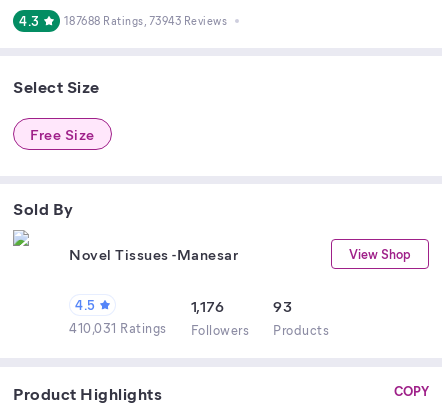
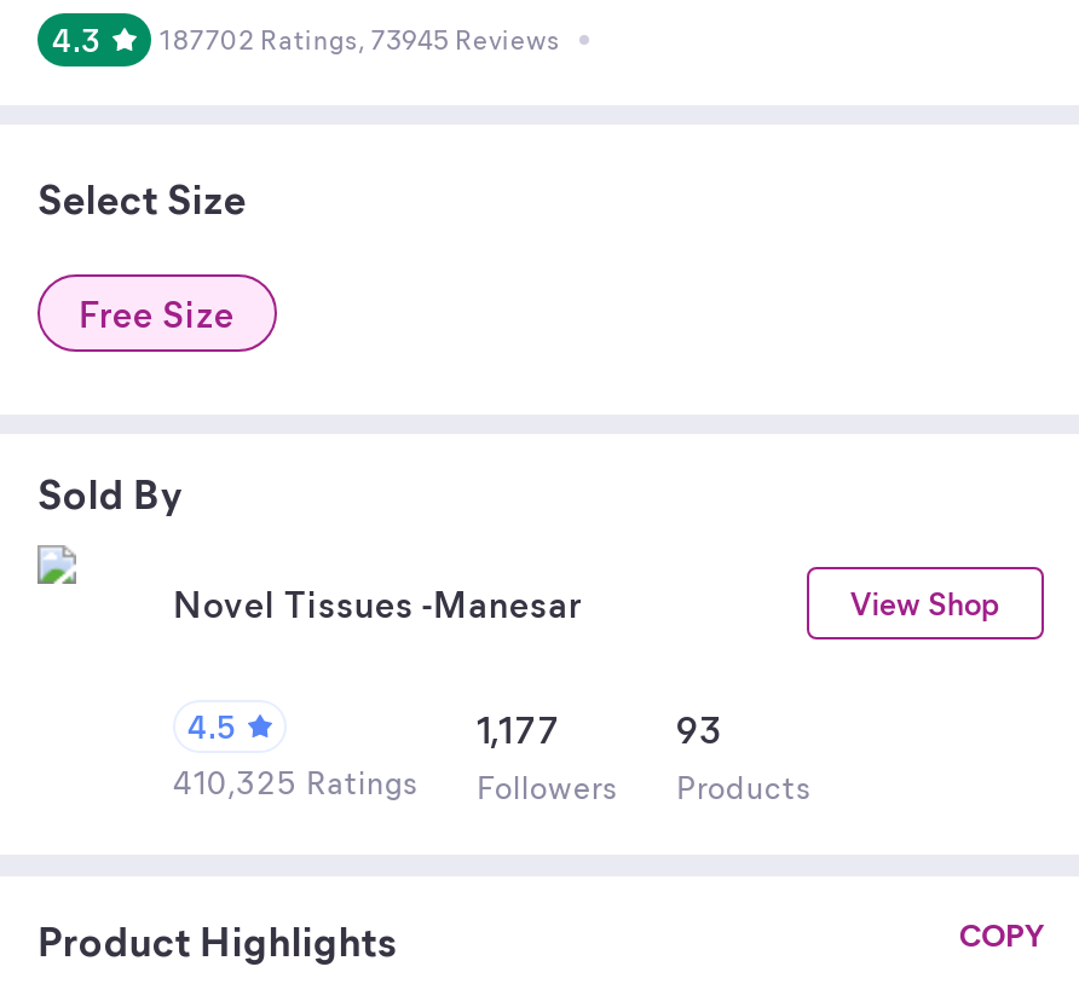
[63,13,227,28] 187688 Ratings, 73943 Reviews -> [160,21,560,57] 187702 Ratings, 73945 Reviews
[190,296,224,316] 1,176 -> [477,705,560,753] 1,177
[69,319,329,338] 410,031 Ratings Followers Products -> [173,760,812,806] 410,325 Ratings Followers Products

